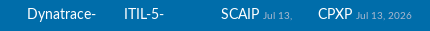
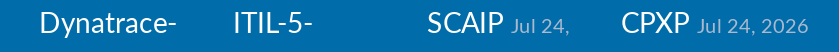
[221,8,292,22] SCAIP Jul 13, -> [427,11,569,39] SCAIP Jul 24,
[318,8,412,22] CPXP Jul 13, 2026 -> [621,11,809,39] CPXP Jul 24, 2026

